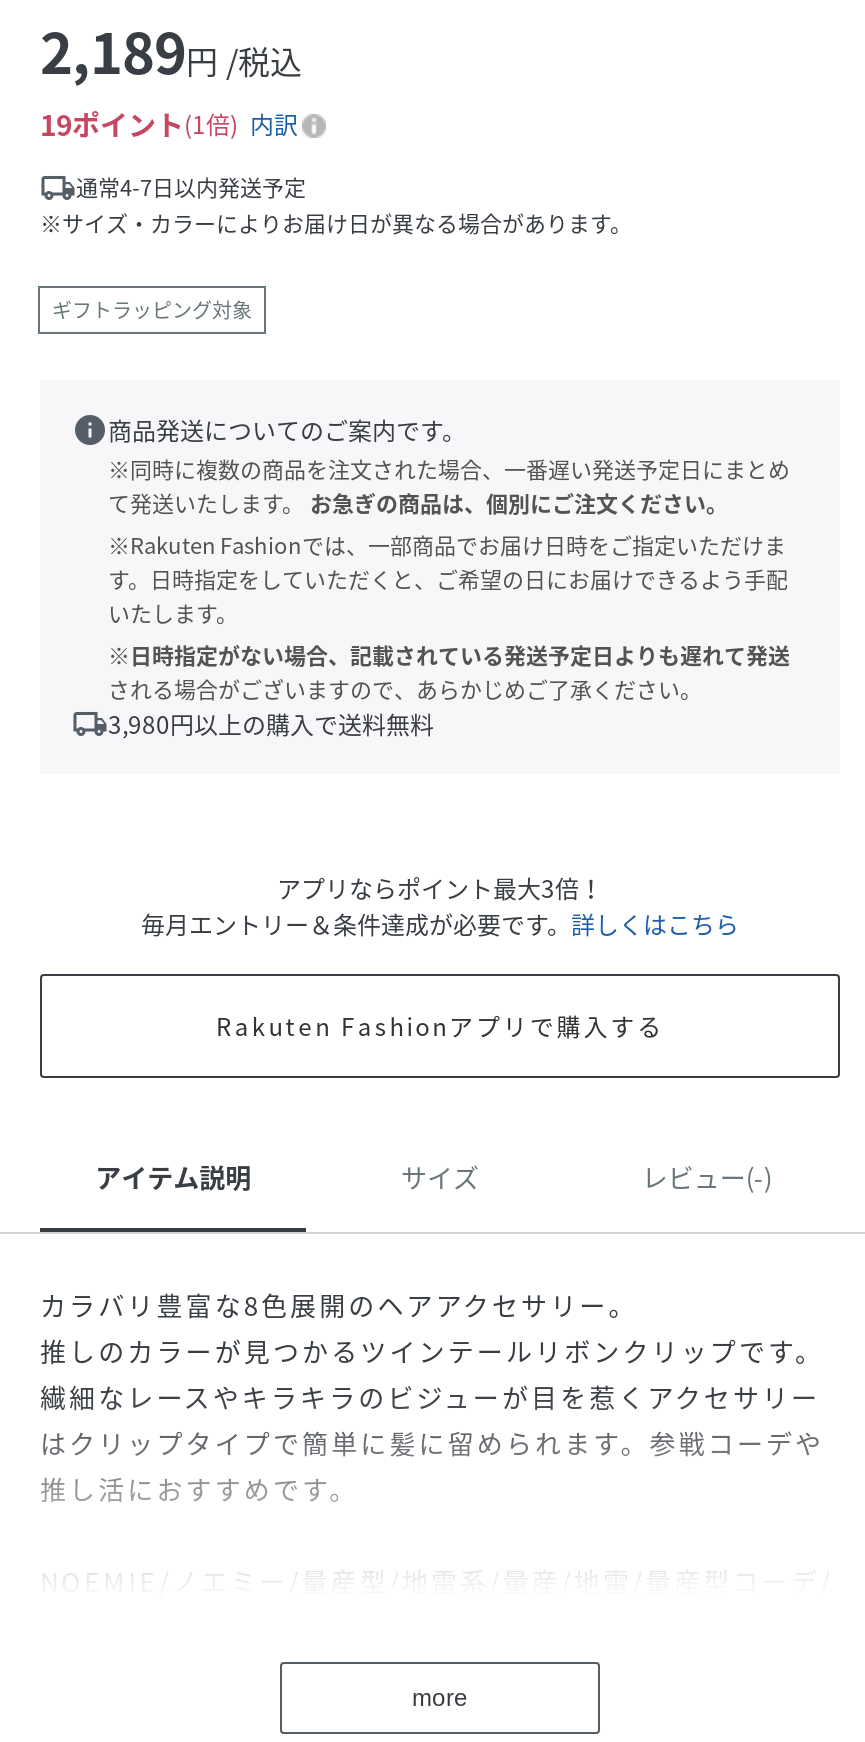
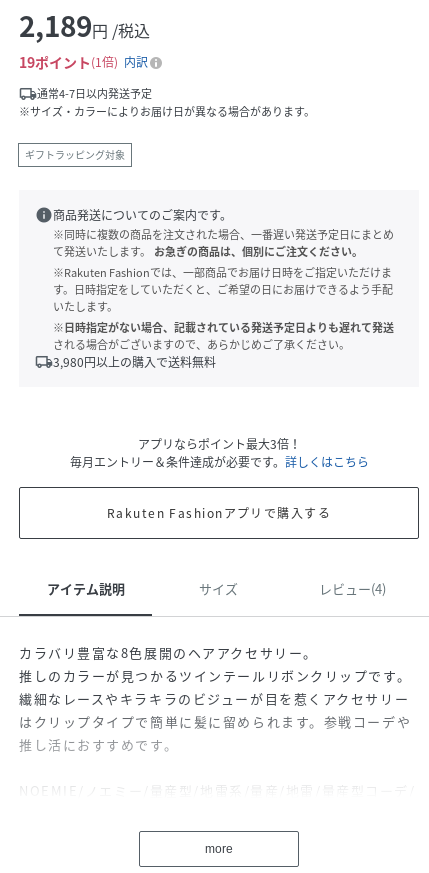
[642,1158,772,1196] レビュー(-) -> [319,579,386,598] レビュー(4)

